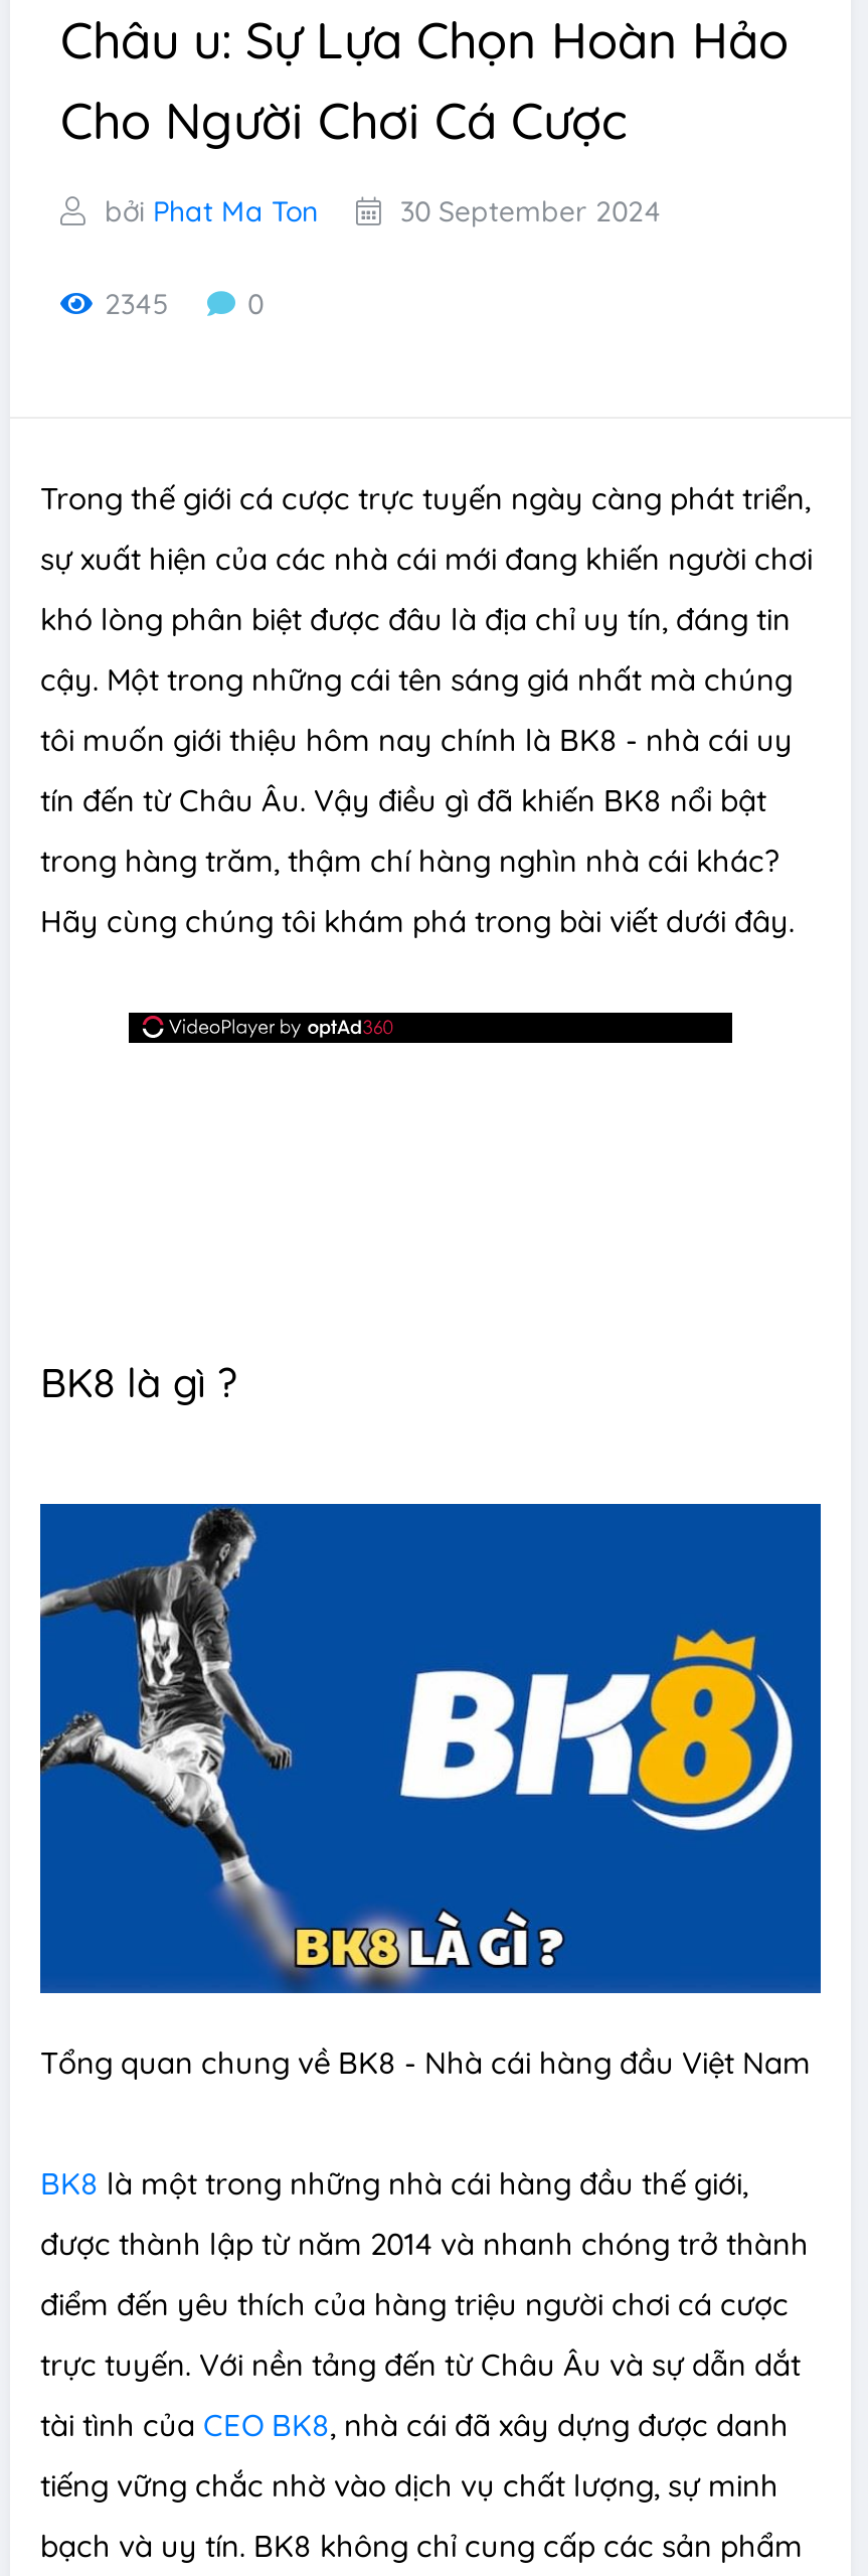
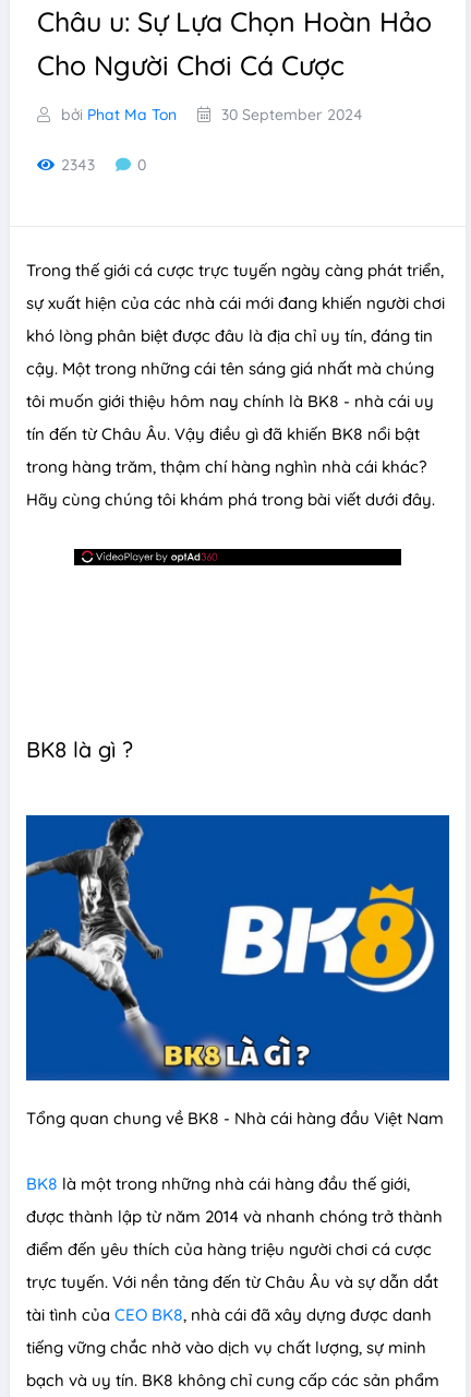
[105,287,169,323] 2345 -> [61,155,95,175] 2343

